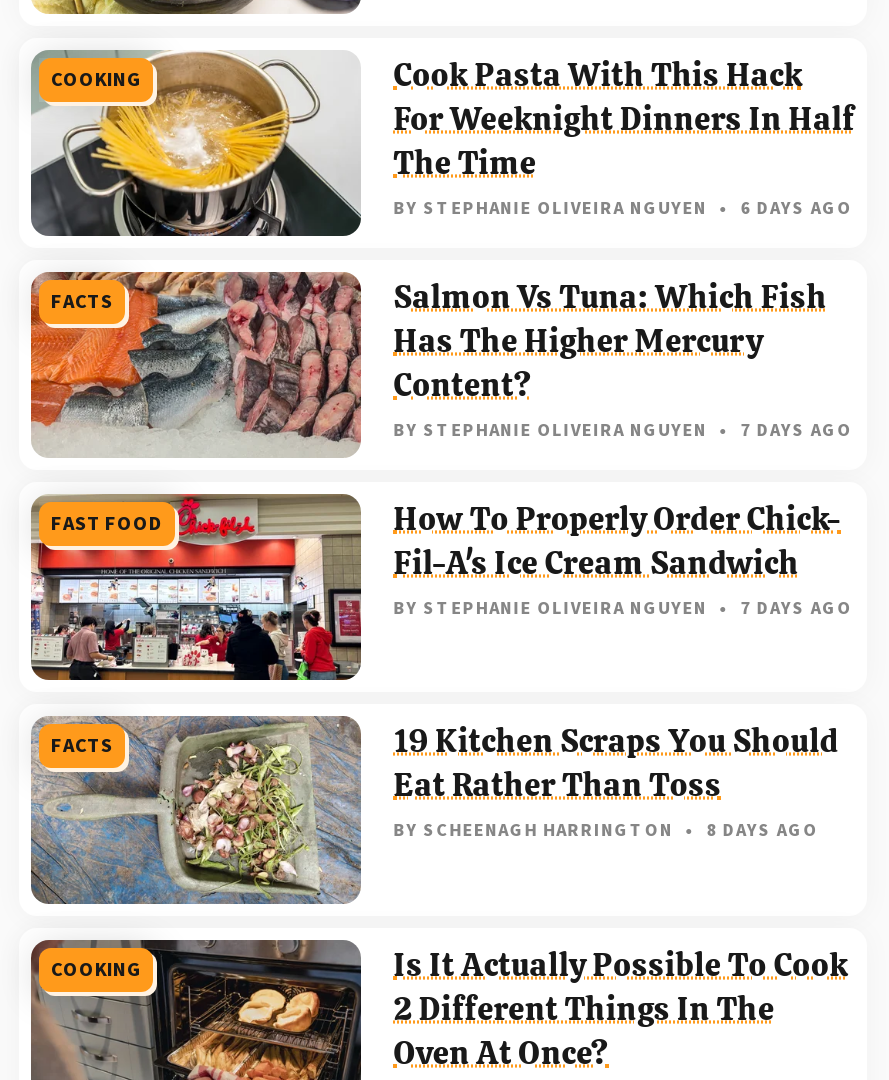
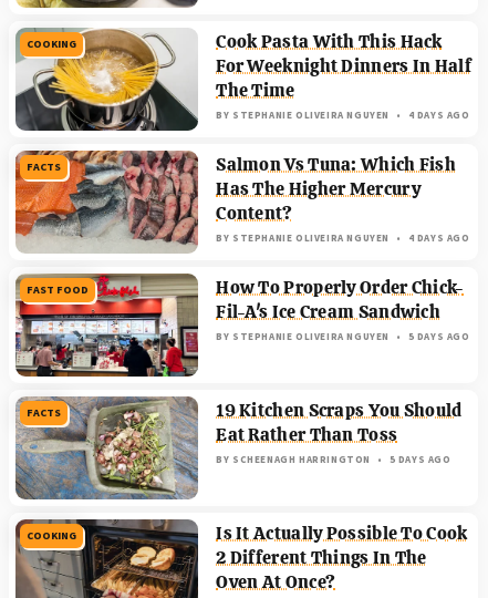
[394,196,852,222] BY STEPHANIE OLIVEIRA NGUYEN 6 DAYS AGO -> [216,109,470,123] BY STEPHANIE OLIVEIRA NGUYEN 4 DAYS AGO
[394,418,852,444] BY STEPHANIE OLIVEIRA NGUYEN 7 DAYS AGO -> [216,232,470,246] BY STEPHANIE OLIVEIRA NGUYEN 4 DAYS AGO
[394,596,852,622] BY STEPHANIE OLIVEIRA NGUYEN 7 DAYS AGO -> [216,330,470,345] BY STEPHANIE OLIVEIRA NGUYEN 5 DAYS AGO
[394,818,818,844] BY SCHEENAGH HARRINGTON 8 DAYS AGO -> [216,453,451,468] BY SCHEENAGH HARRINGTON 5 DAYS AGO

